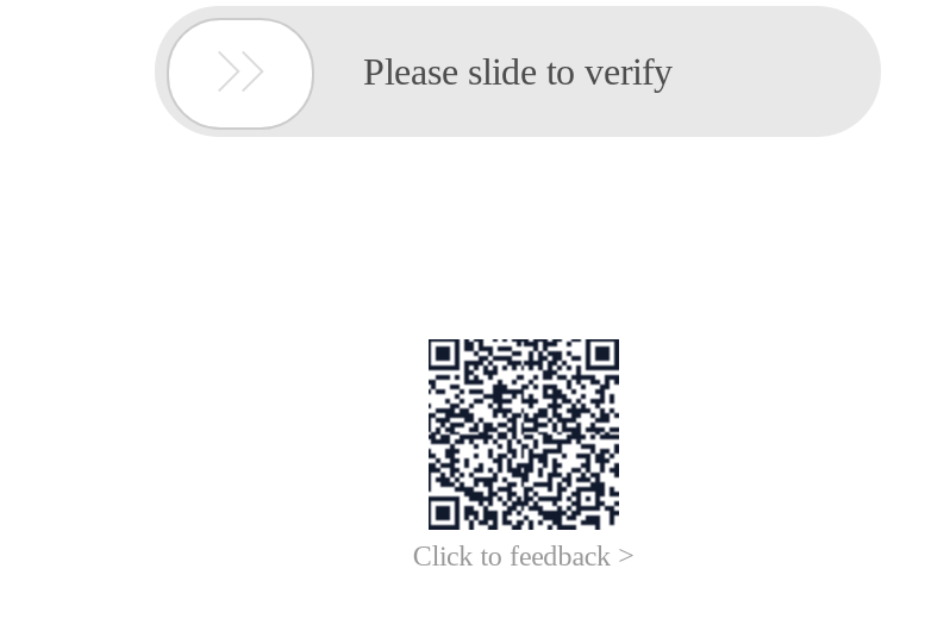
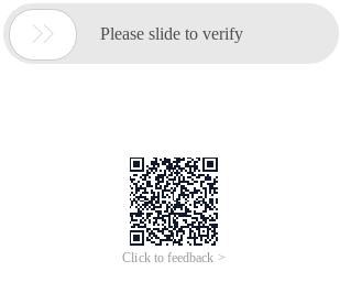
[426,337,621,532] [image] -> [130,156,219,247] [image]

